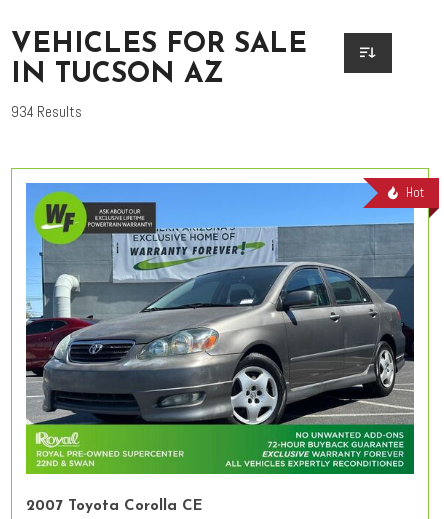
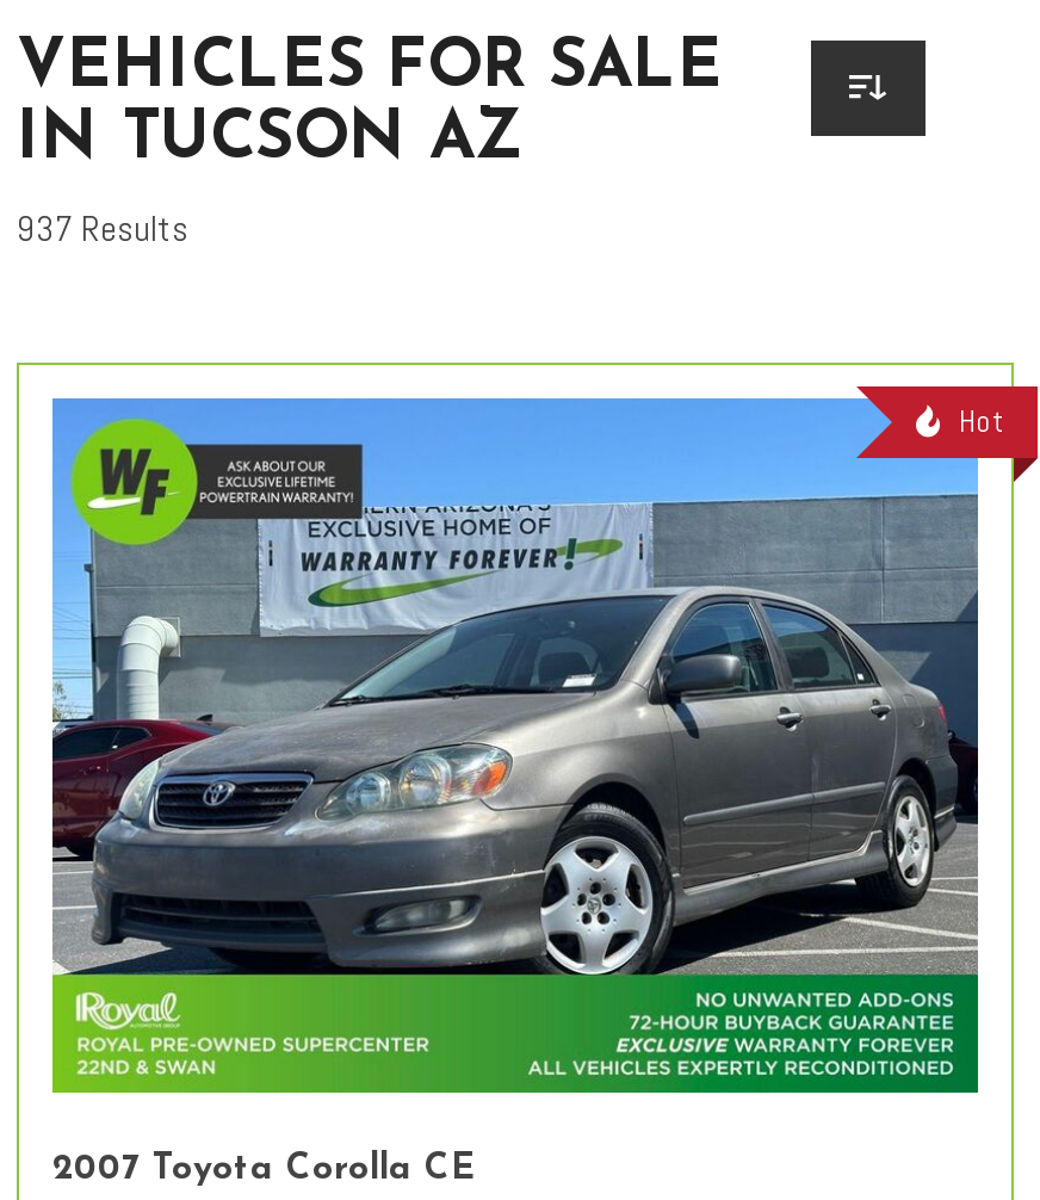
[11,102,82,121] 934 Results -> [17,205,188,250] 937 Results

